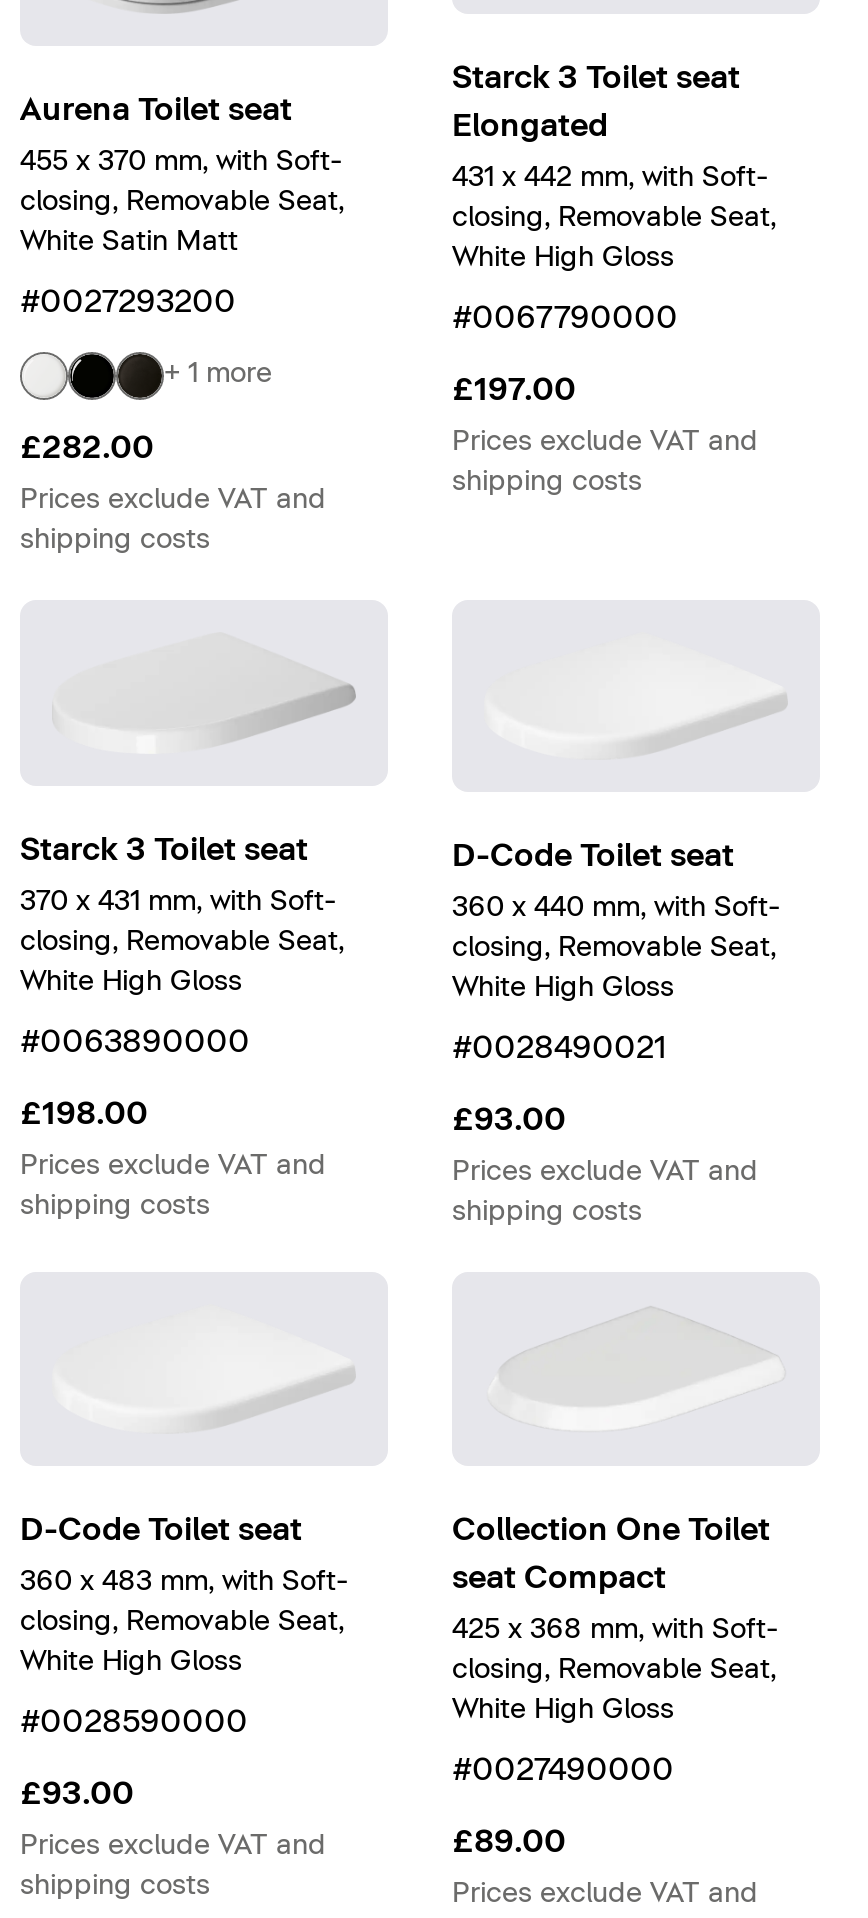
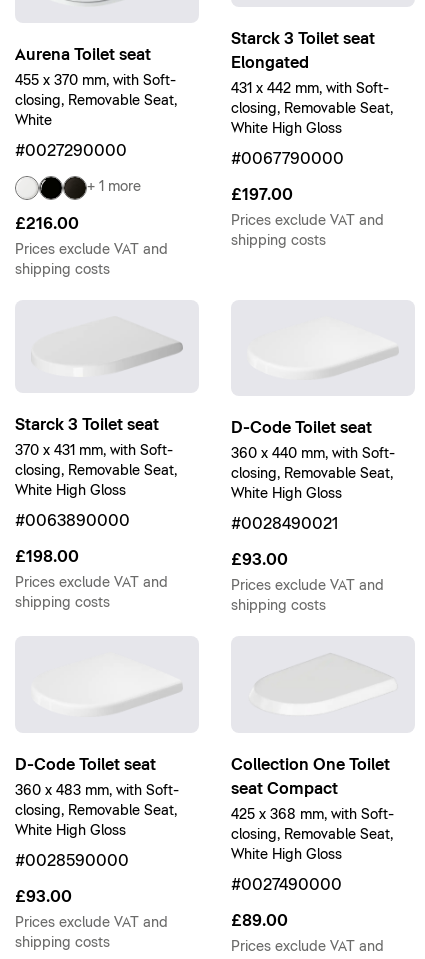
[20,228,238,256] White Satin Matt -> [15,114,52,128] White
[20,286,236,318] #0027293200 -> [15,143,127,159] #0027290000
[20,432,154,464] £282.00 -> [15,216,79,232] £216.00

